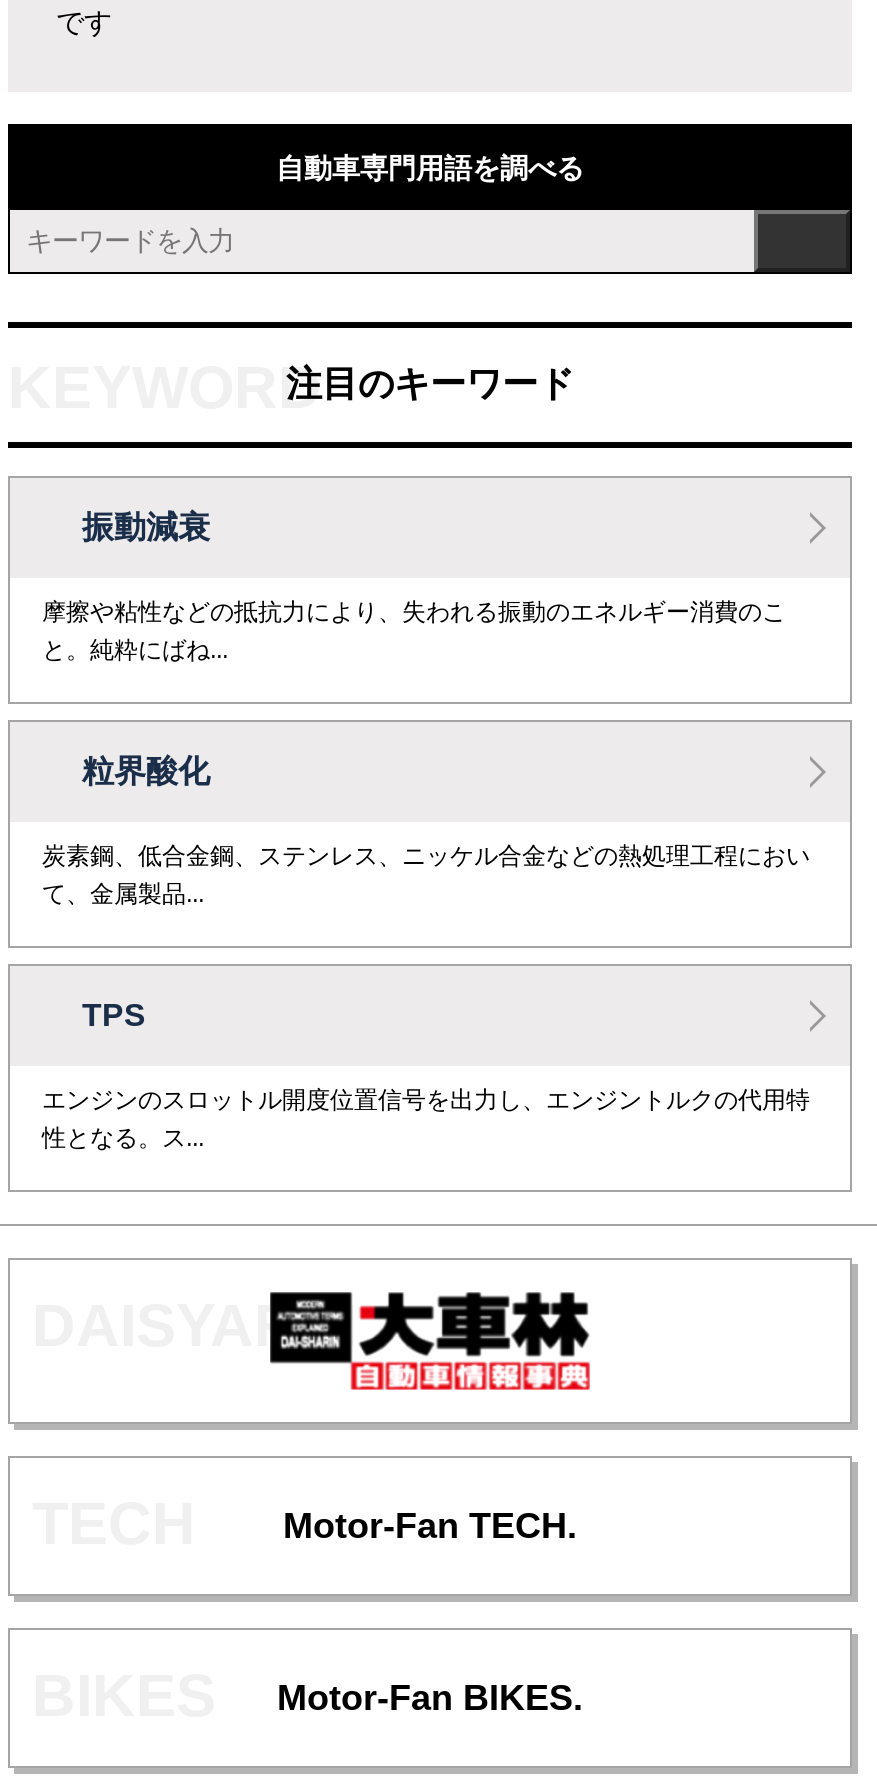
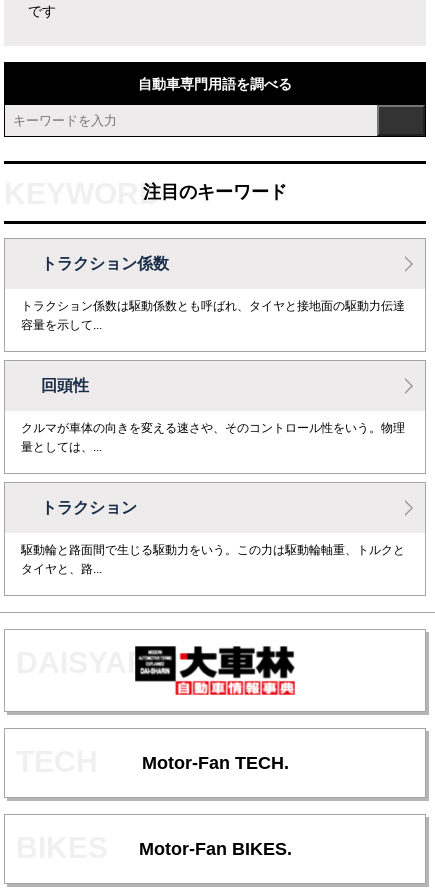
[82,511,210,545] 振動減衰 -> [41,255,169,272] トラクション係数
[42,599,786,665] 摩擦や粘性などの抵抗力により、失われる振動のエネルギー消費のこ | と。純粋にばね... -> [21,299,405,332] トラクション係数は駆動係数とも呼ばれ、タイヤと接地面の駆動力伝達 | 容量を示して...
[82,755,210,789] 粒界酸化 -> [41,377,89,394] 回頭性
[42,843,810,909] 炭素鋼、低合金鋼、ステンレス、ニッケル合金などの熱処理工程におい | て、金属製品... -> [21,421,405,454] クルマが車体の向きを変える速さや、そのコントロール性をいう。物理 | 量としては、...
[82,999,146,1033] TPS -> [41,499,137,516] トラクション
[42,1087,810,1153] エンジンのスロットル開度位置信号を出力し、エンジントルクの代用特 | 性となる。ス... -> [21,543,405,576] 駆動輪と路面間で生じる駆動力をいう。この力は駆動輪軸重、トルクと | タイヤと、路...

